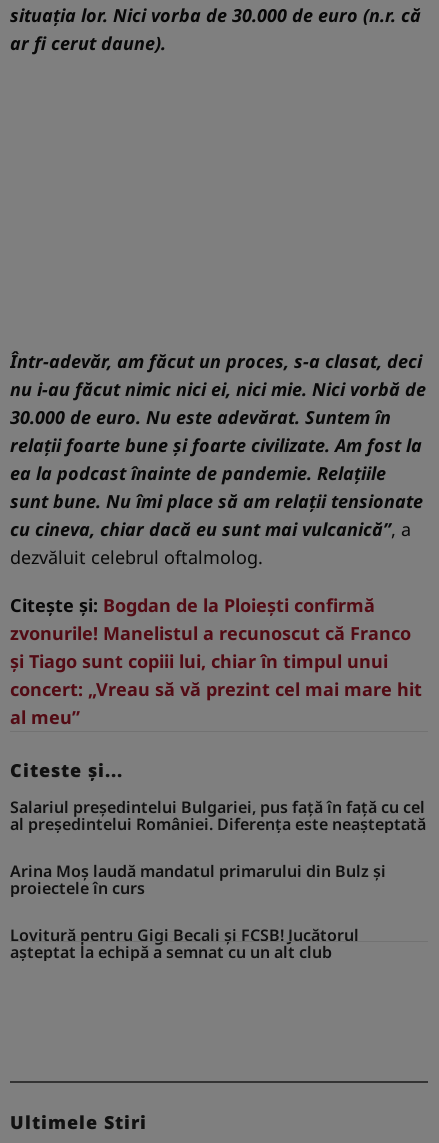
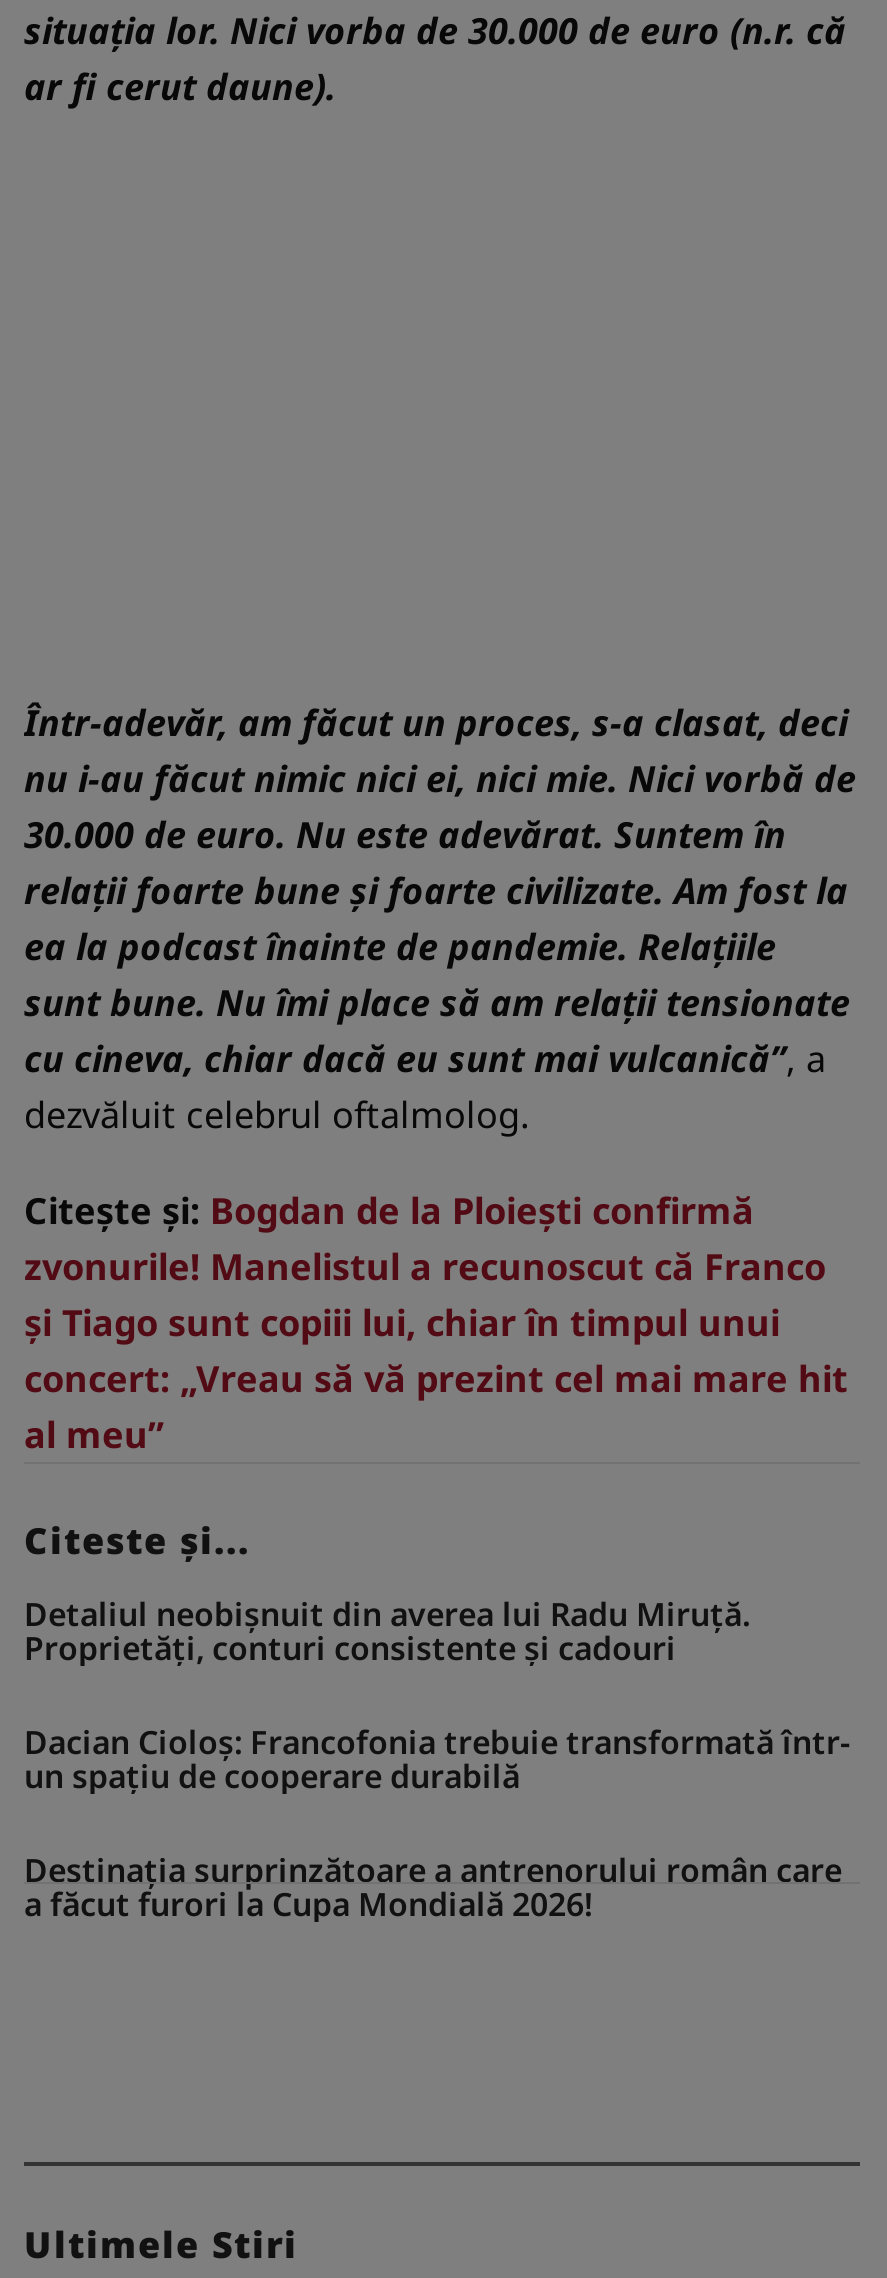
[10,796,426,835] Salariul președintelui Bulgariei, pus față în față cu cel | al președintelui României. Diferența este neașteptată -> [24,1591,750,1669] Detaliul neobişnuit din averea lui Radu Miruță. | Proprietăți, conturi consistente și cadouri
[10,860,386,899] Arina Moș laudă mandatul primarului din Bulz și | proiectele în curs -> [24,1719,850,1797] Dacian Cioloș: Francofonia trebuie transformată într- | un spațiu de cooperare durabilă
[10,924,359,963] Lovitură pentru Gigi Becali și FCSB! Jucătorul | așteptat la echipă a semnat cu un alt club -> [24,1847,842,1925] Destinația surprinzătoare a antrenorului român care | a făcut furori la Cupa Mondială 2026!

